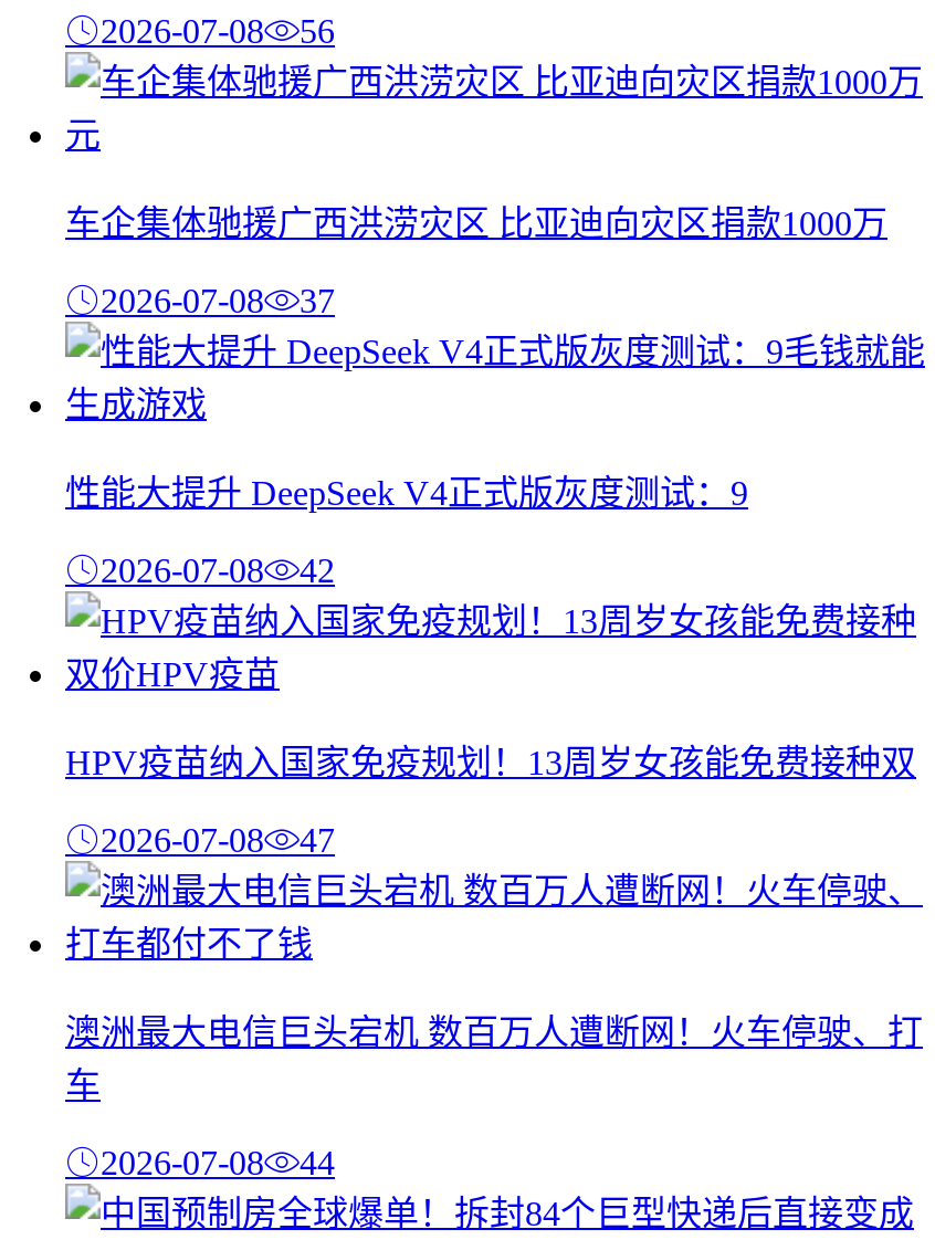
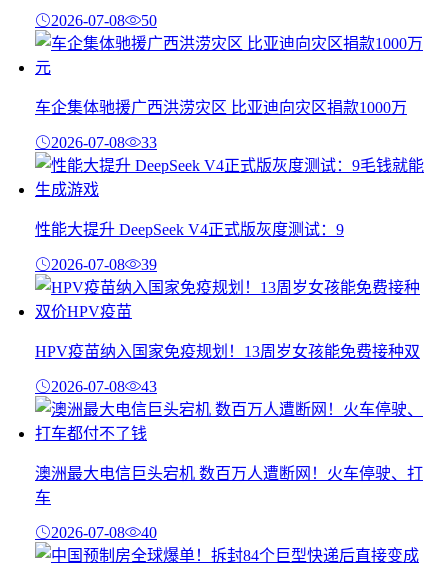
[101,12,335,49] 2026-07-08 56 -> [51,12,157,29] 2026-07-08 50
[101,281,335,319] 2026-07-08 37 -> [51,134,157,151] 2026-07-08 33
[101,551,335,589] 2026-07-08 42 -> [51,256,157,273] 2026-07-08 39
[101,821,335,858] 2026-07-08 47 -> [51,378,157,395] 2026-07-08 43
[101,1143,335,1181] 2026-07-08 44 -> [51,524,157,541] 2026-07-08 40

